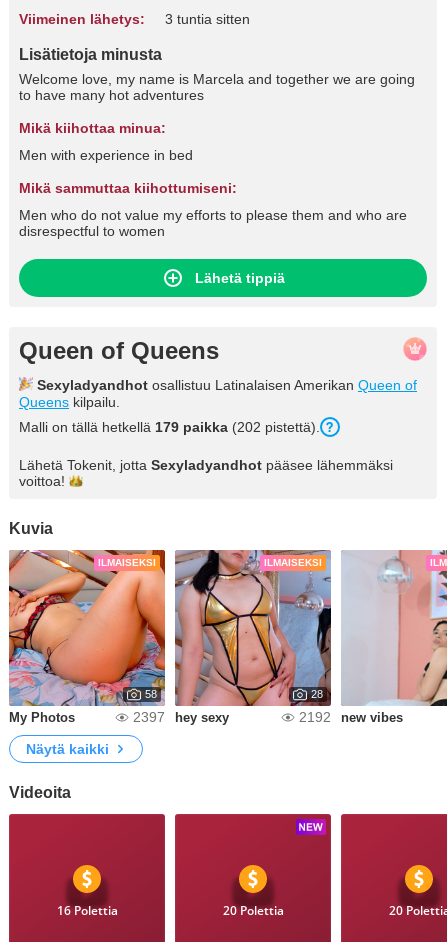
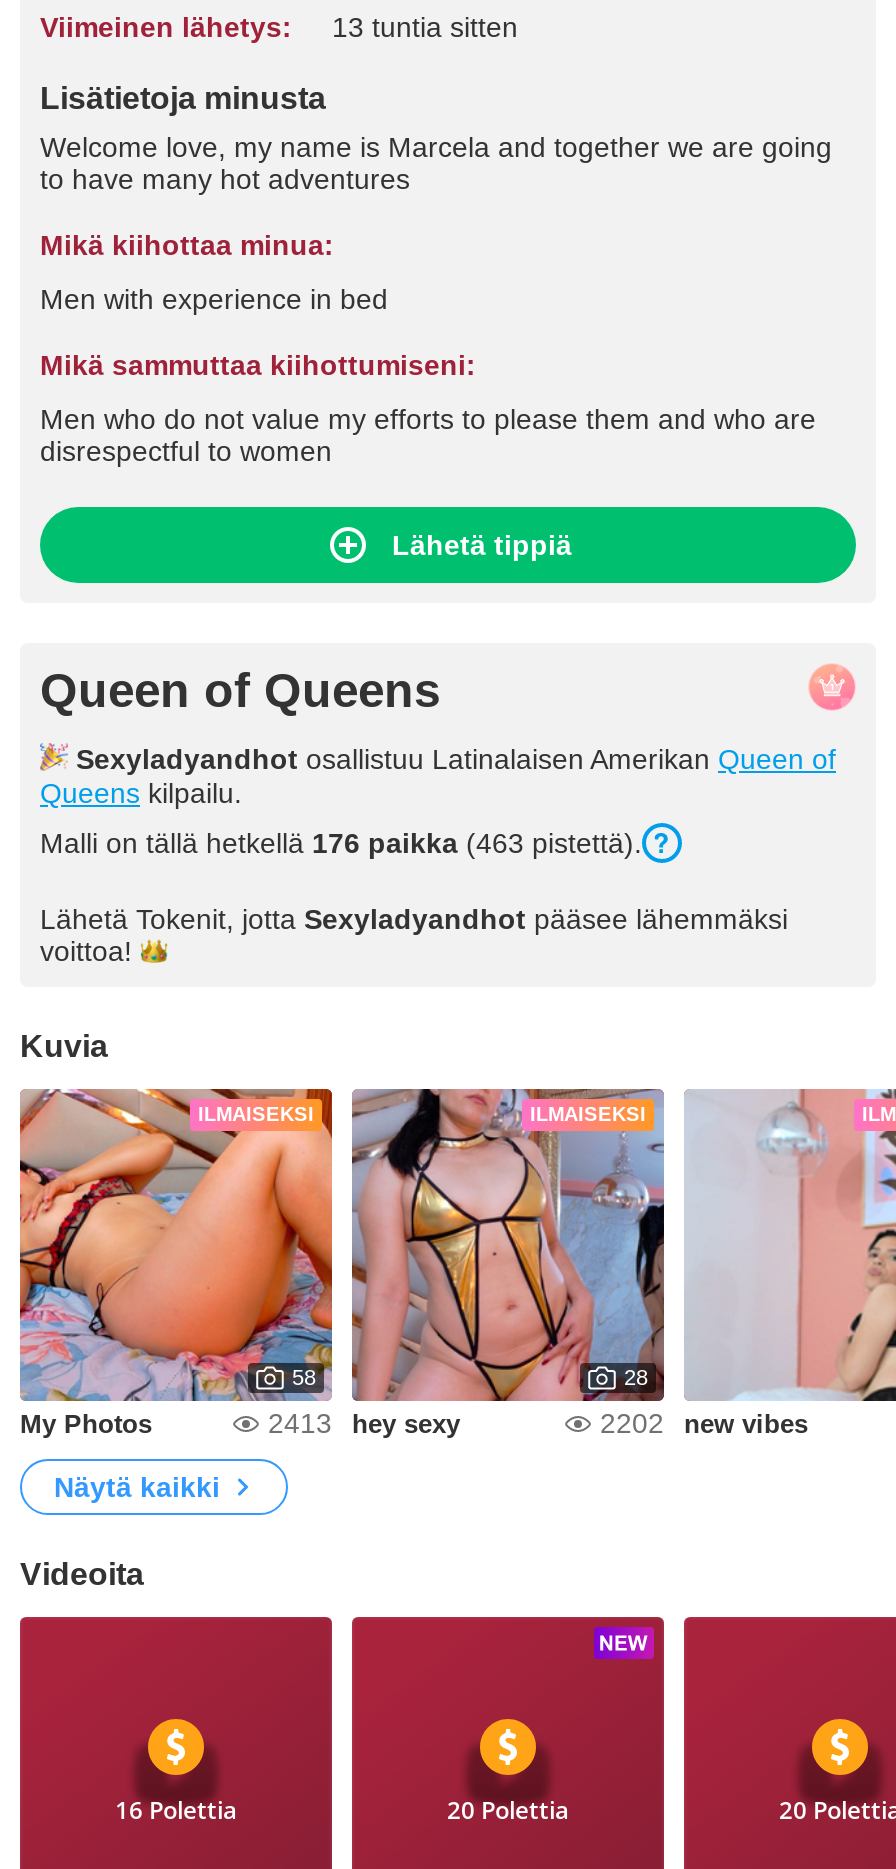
[165,11,250,27] 3 tuntia sitten -> [332,11,518,43] 13 tuntia sitten
[19,419,320,435] Malli on tällä hetkellä 179 paikka (202 pistettä). -> [40,827,642,859] Malli on tällä hetkellä 176 paikka (463 pistettä).
[133,709,229,725] 2397 hey sexy -> [268,1407,460,1439] 2413 hey sexy
[299,709,403,725] 2192 new vibes -> [600,1407,808,1439] 2202 new vibes

